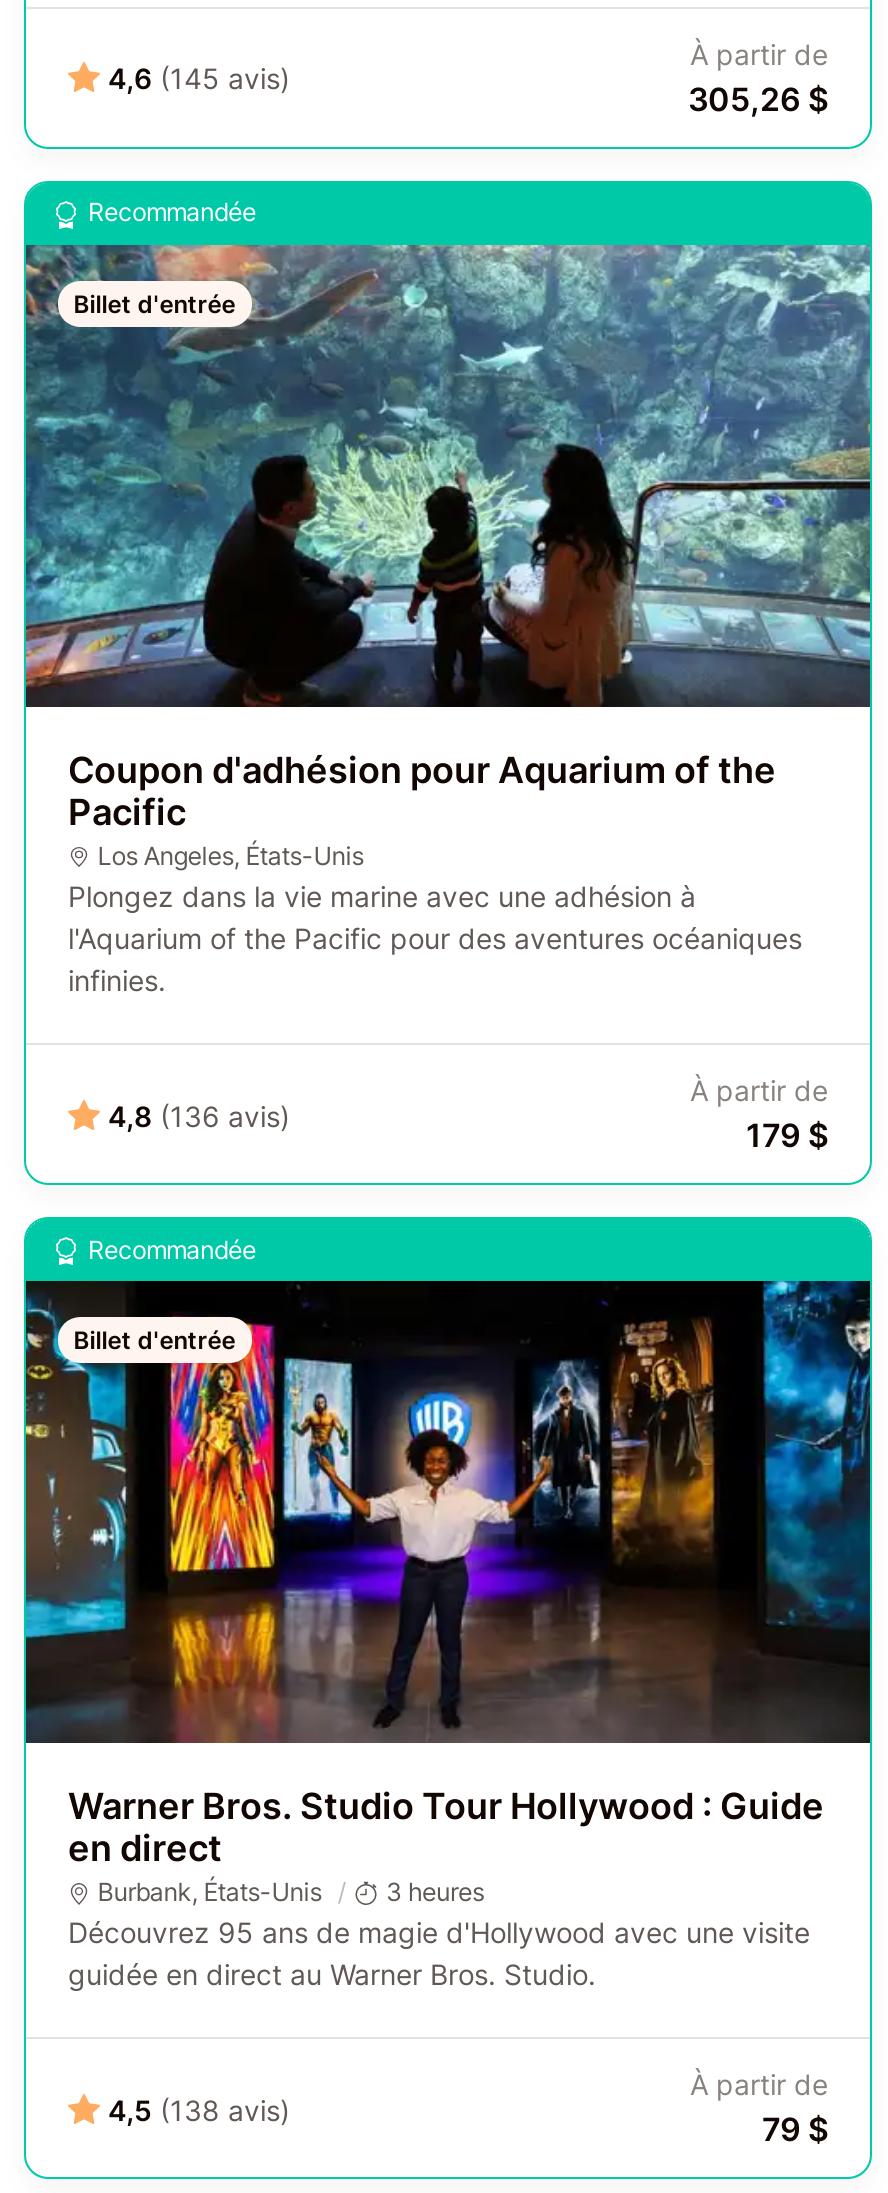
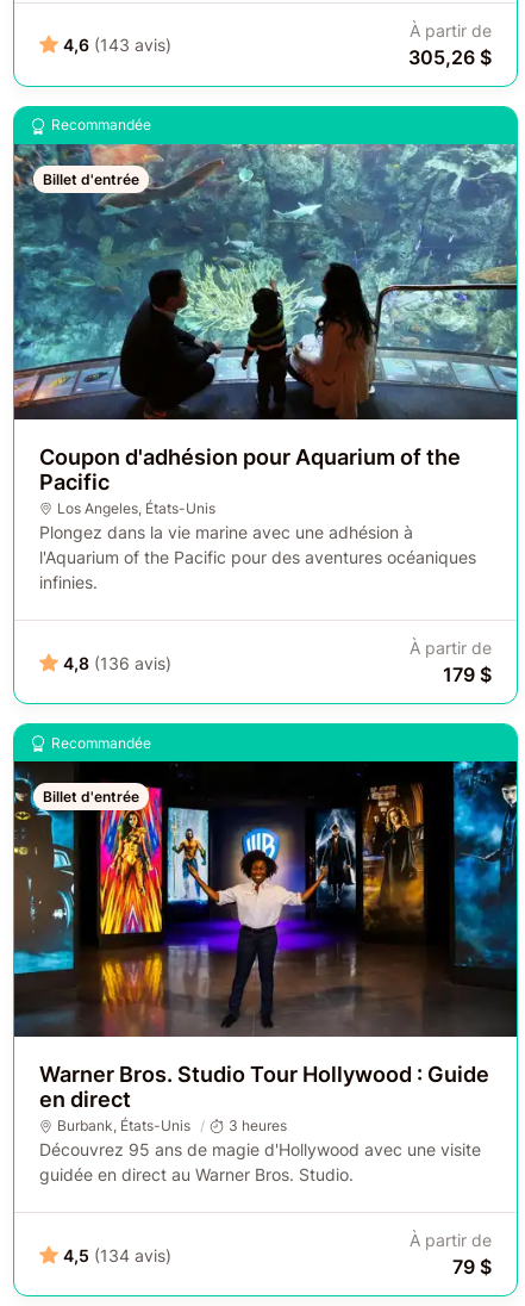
[108,61,290,95] 4,6 (145 avis) -> [63,35,171,55] 4,6 (143 avis)
[108,2093,290,2127] 4,5 (138 avis) -> [63,1245,171,1265] 4,5 (134 avis)

